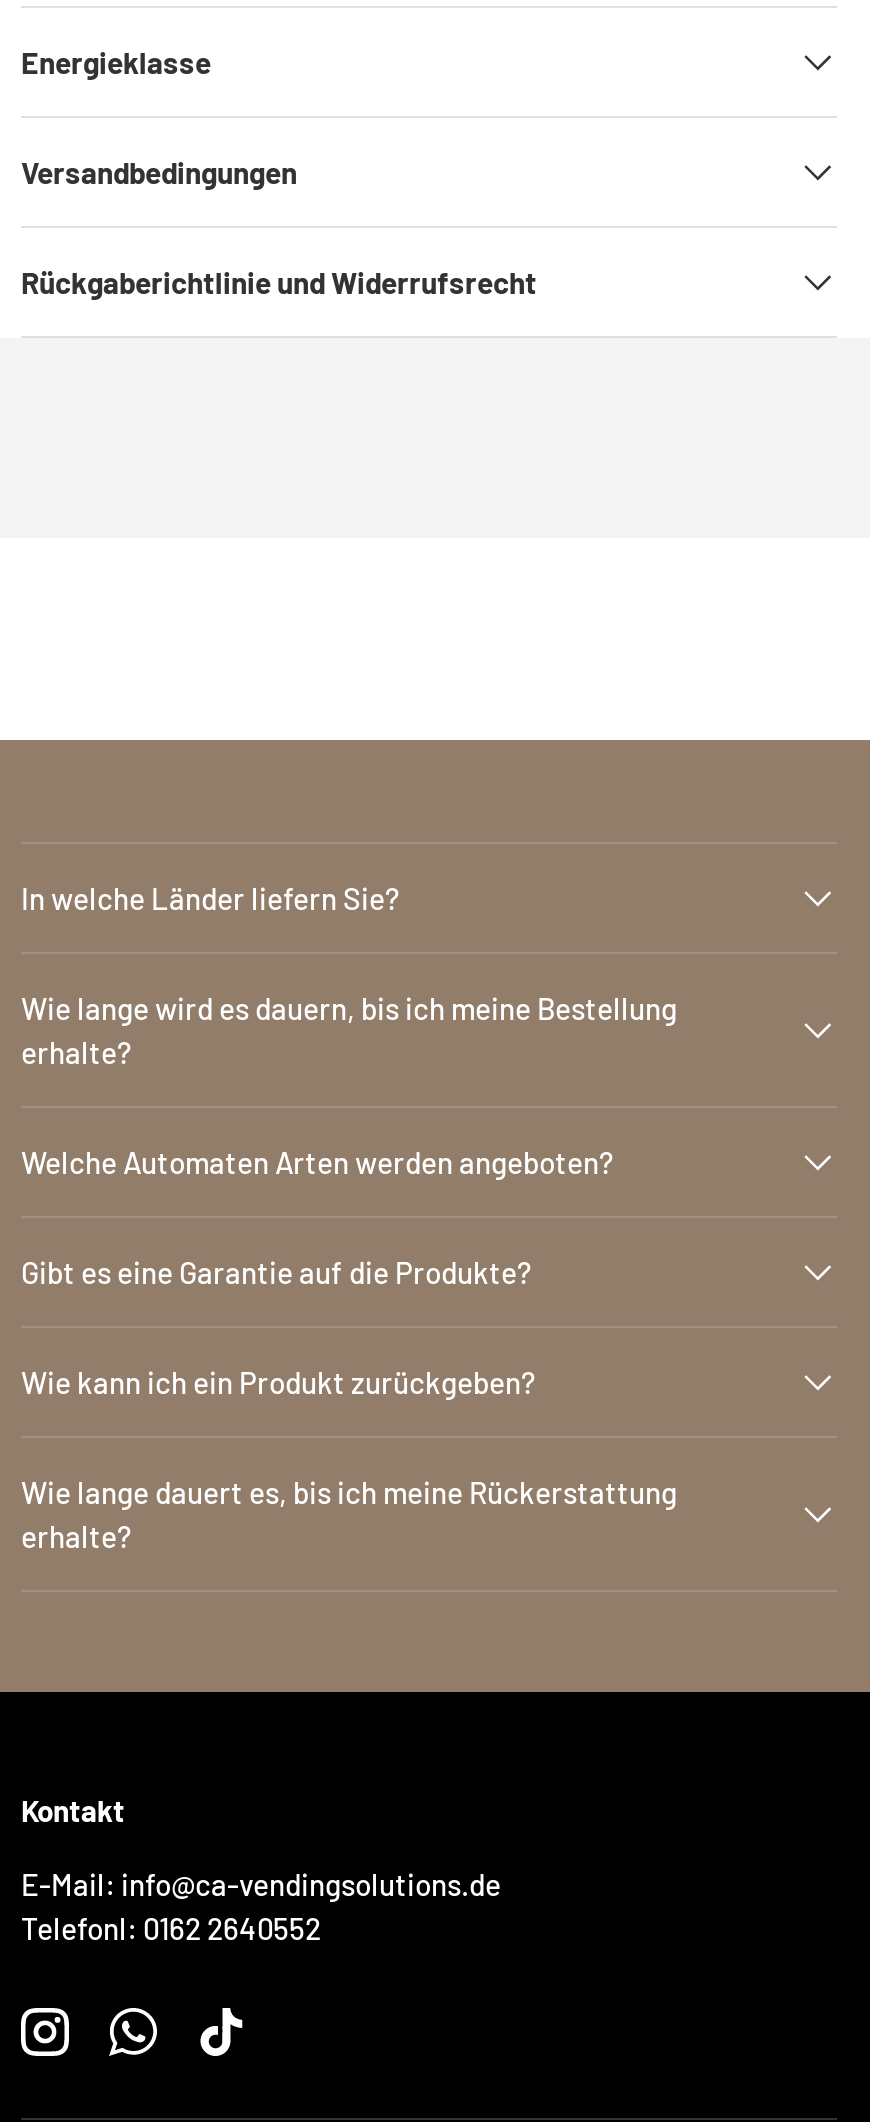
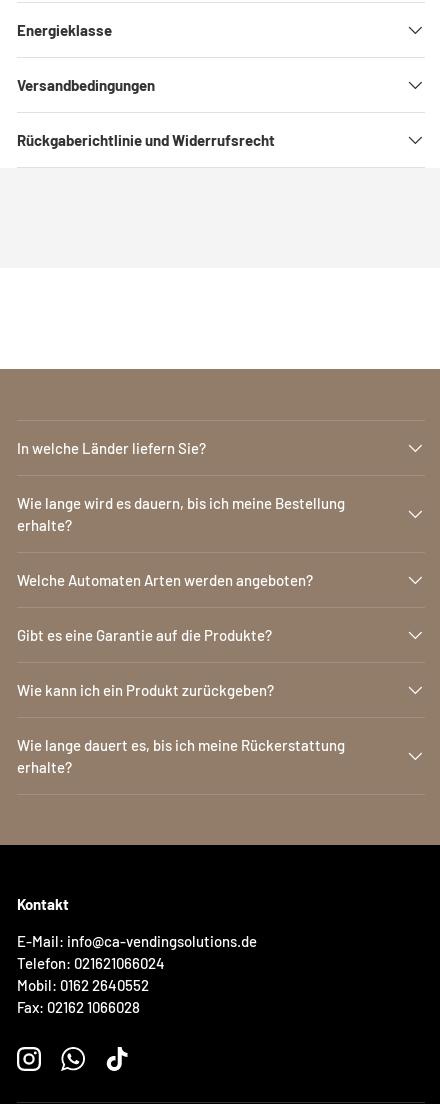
[21,1911,321,1947] Telefonl: 0162 2640552 -> [17,954,165,1016] Telefon: 021621066024 | Mobil: 0162 2640552 | Fax: 02162 1066028

